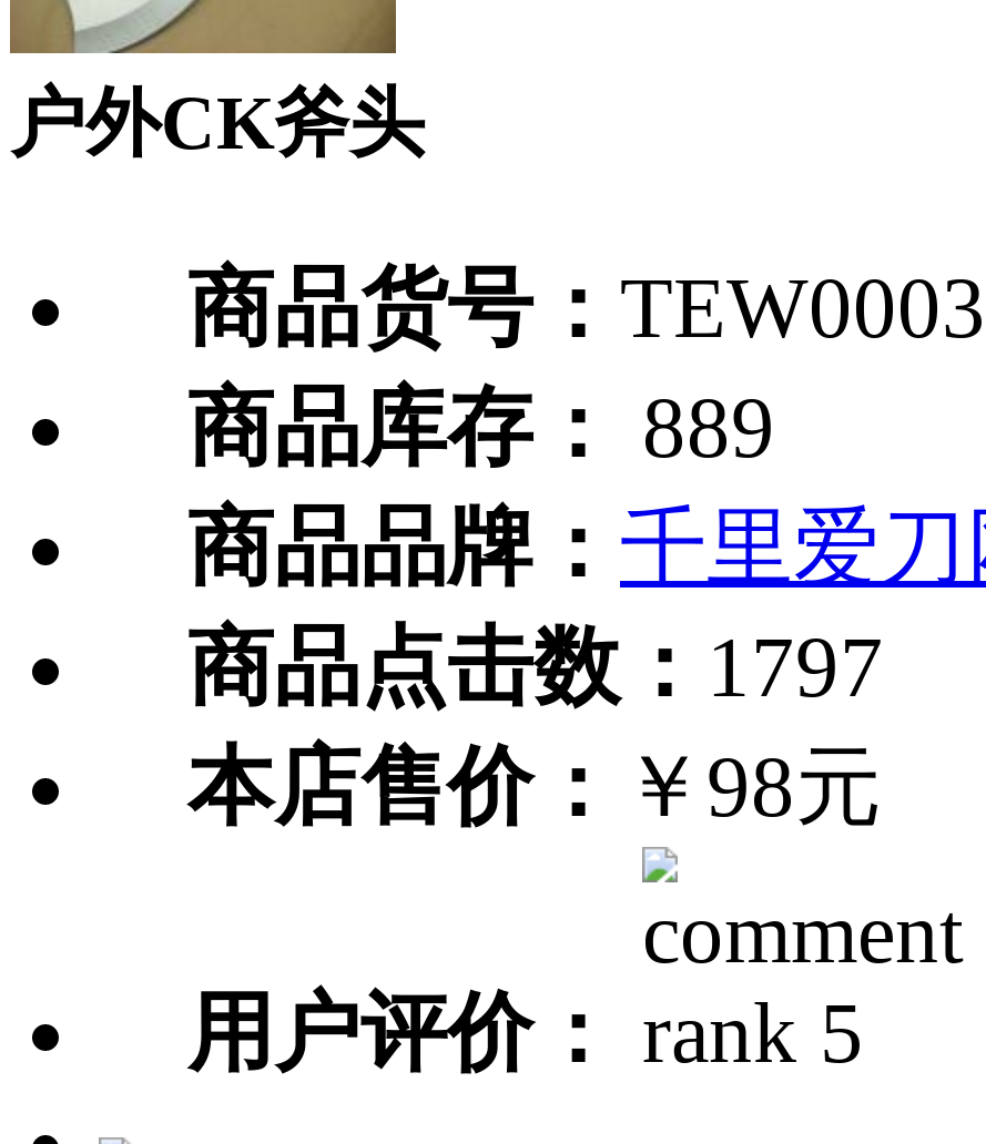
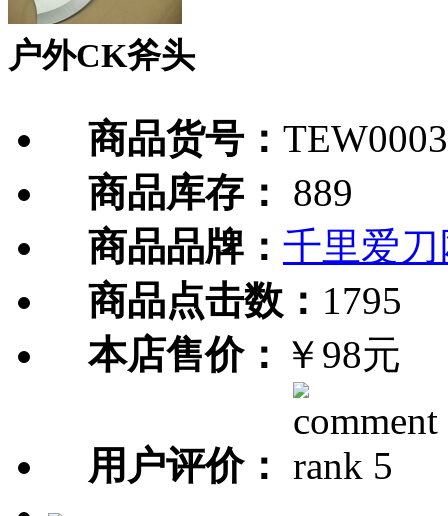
[187,619,884,715] 商品点击数：1797 -> [88,279,402,322] 商品点击数：1795

